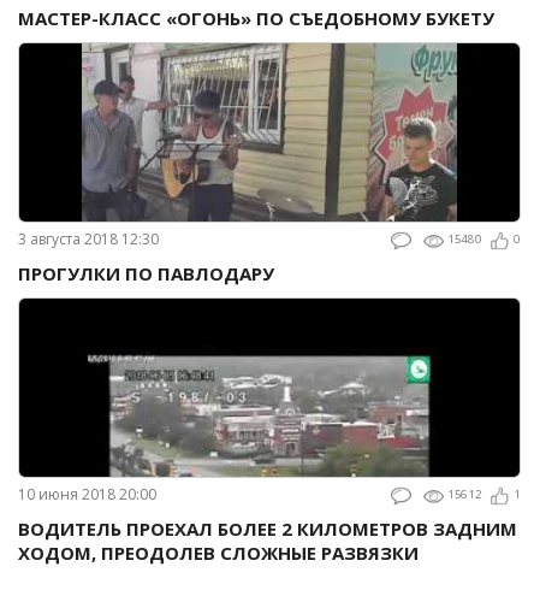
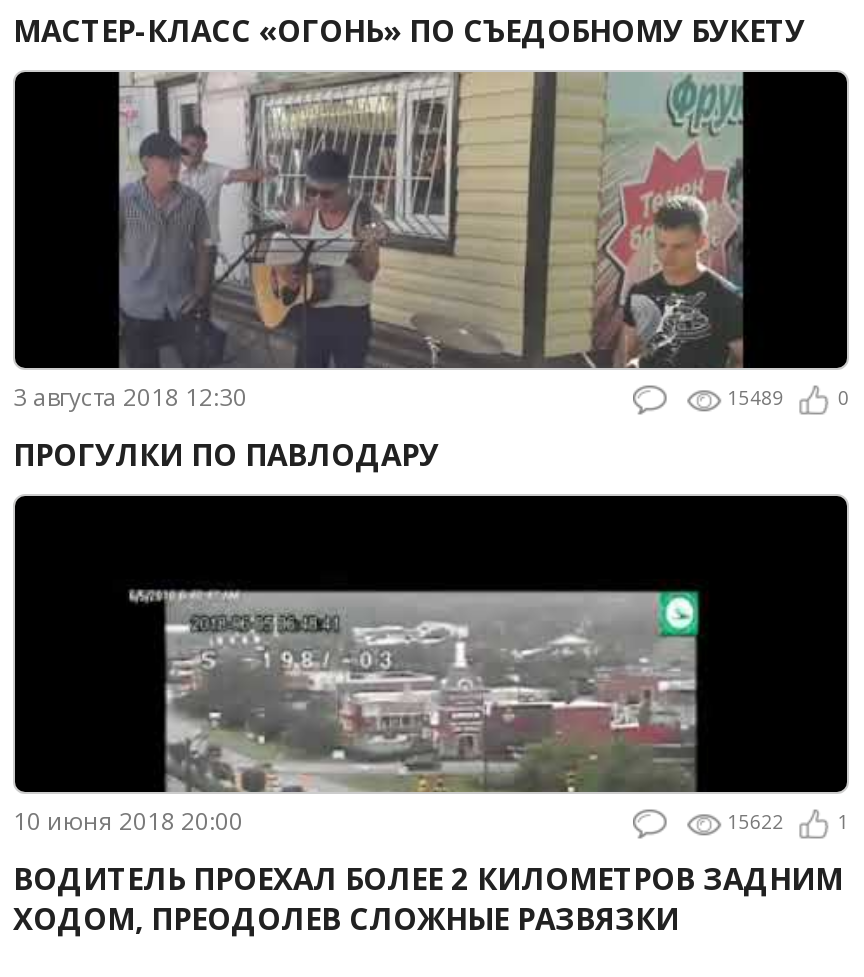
[448,231,521,248] 15480 0 -> [727,384,849,411] 15489 0
[448,486,521,503] 15612 1 -> [727,808,849,835] 15622 1

